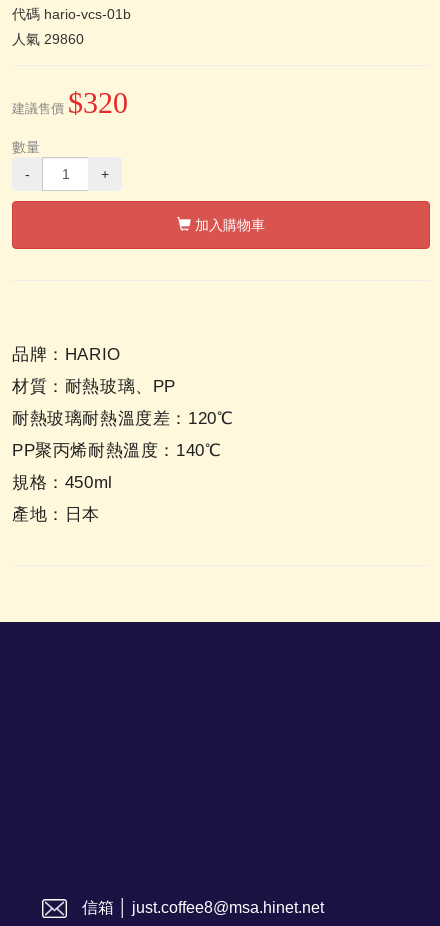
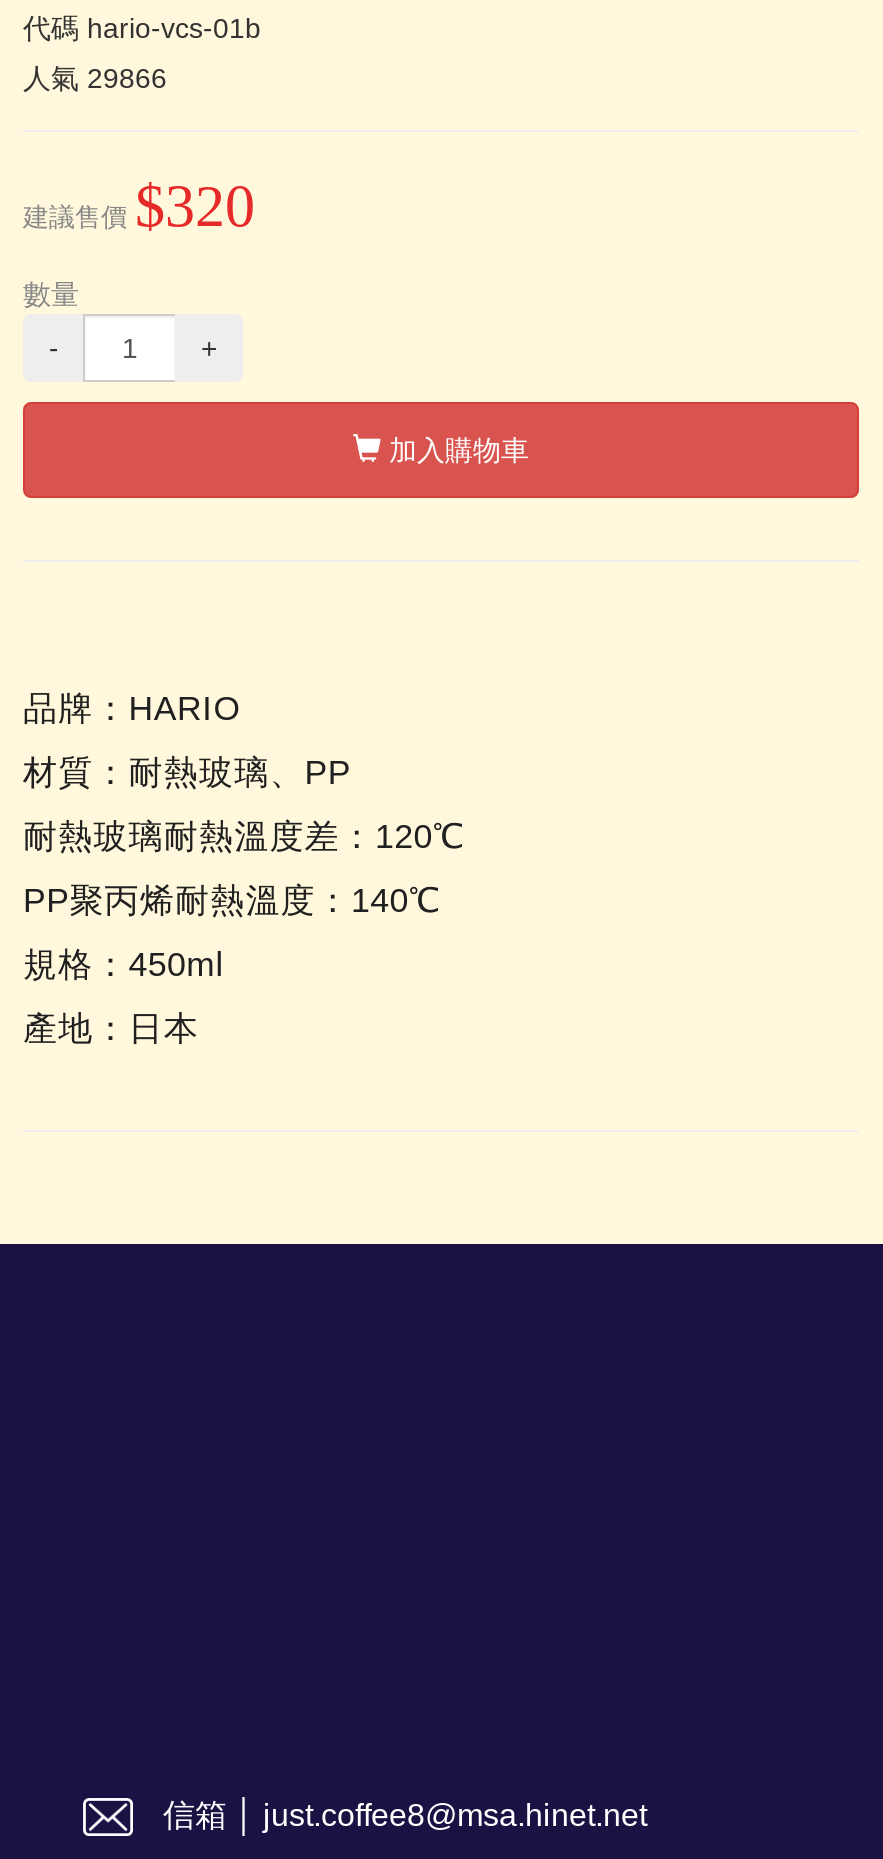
[12,31,84,47] 人氣29860 -> [23,62,167,94] 人氣29866

